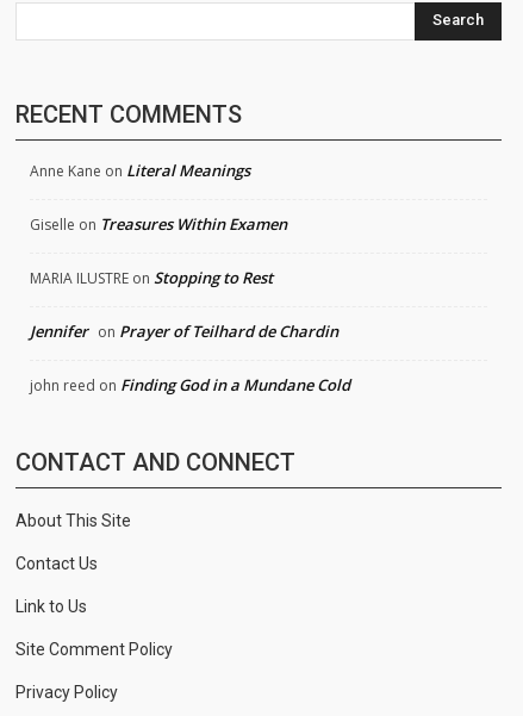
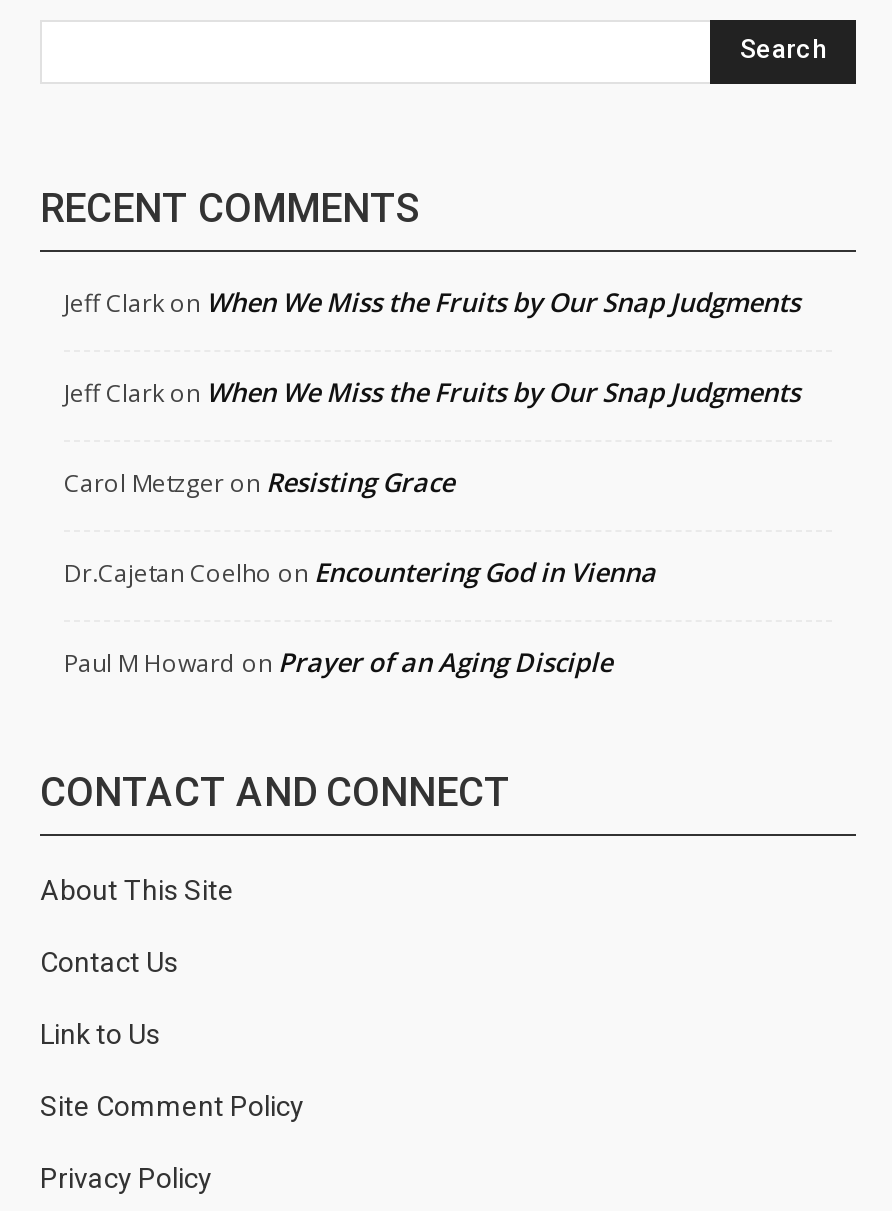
[30,159,250,181] Anne Kane on Literal Meanings -> [64,283,800,319] Jeff Clark on When We Miss the Fruits by Our Snap Judgments
[30,213,287,234] Giselle on Treasures Within Examen -> [64,373,800,409] Jeff Clark on When We Miss the Fruits by Our Snap Judgments
[30,267,273,288] MARIA ILUSTRE on Stopping to Rest -> [64,463,454,499] Carol Metzger on Resisting Grace
[30,320,338,342] Jennifer on Prayer of Teilhard de Chardin -> [64,553,656,589] Dr.Cajetan Coelho on Encountering God in Vienna
[30,374,350,395] john reed on Finding God in a Mundane Cold -> [64,643,612,679] Paul M Howard on Prayer of an Aging Disciple

